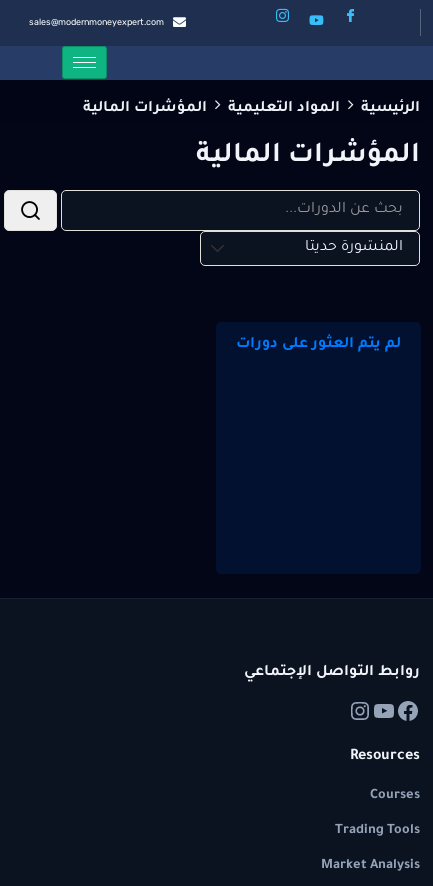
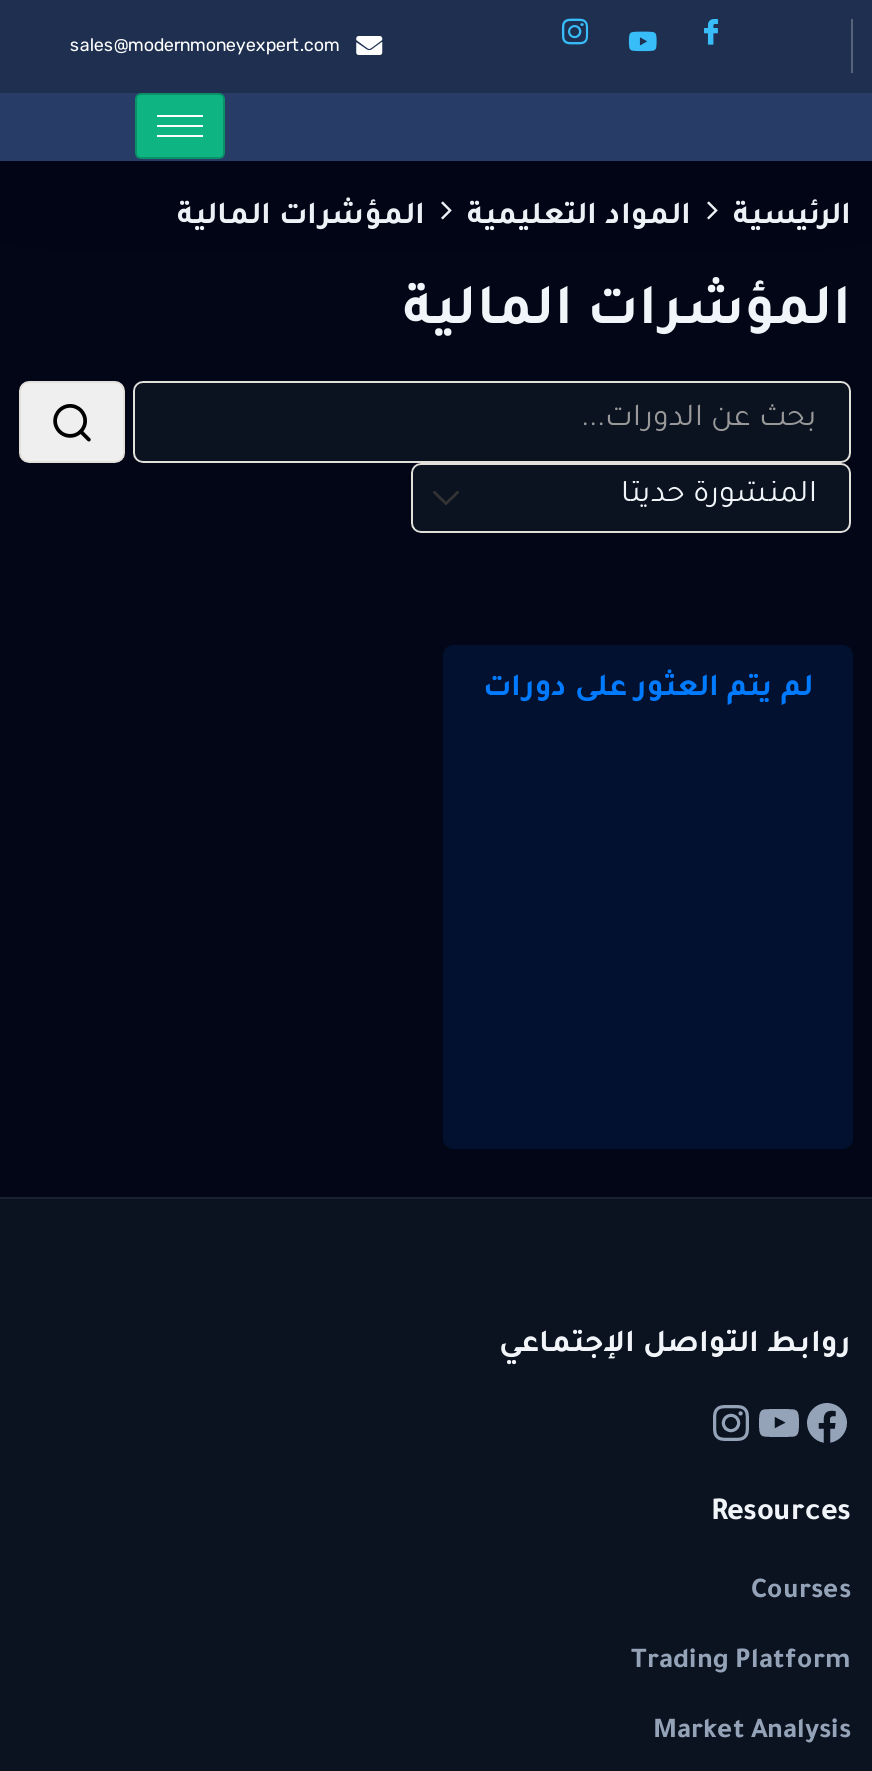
[335,824,420,838] Trading Tools -> [631,1649,851,1677] Trading Platform

